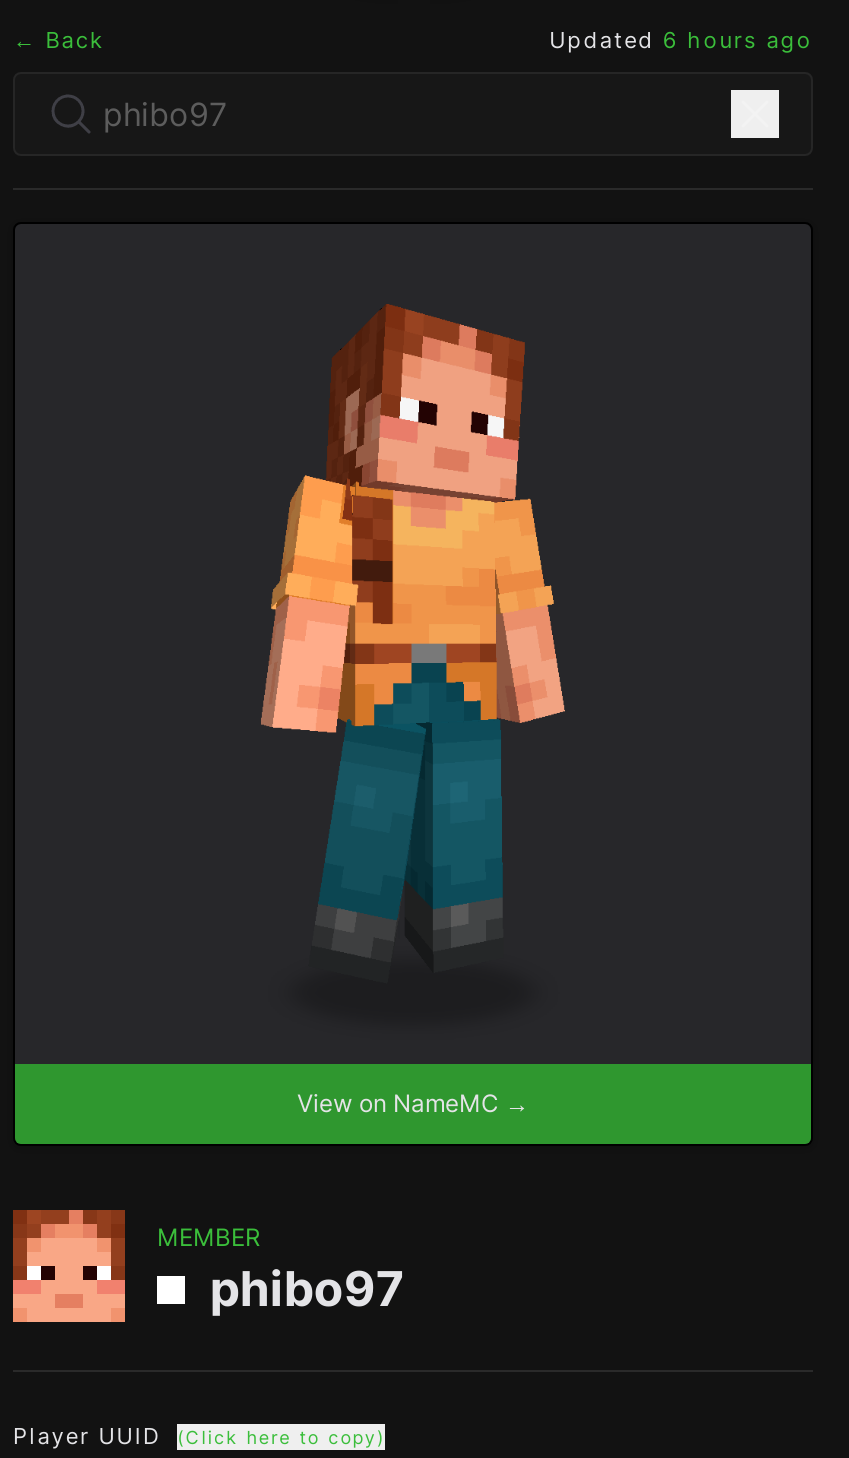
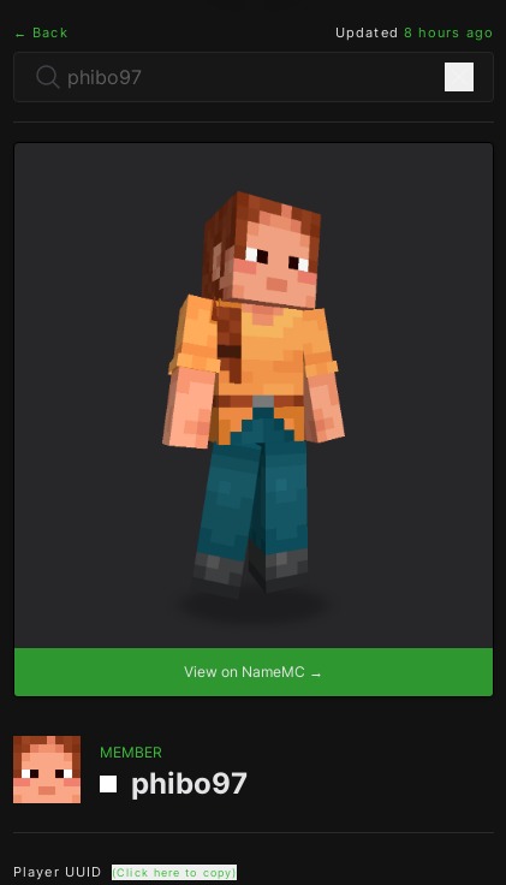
[549,26,813,54] Updated 6 hours ago -> [335,24,494,41] Updated 8 hours ago

